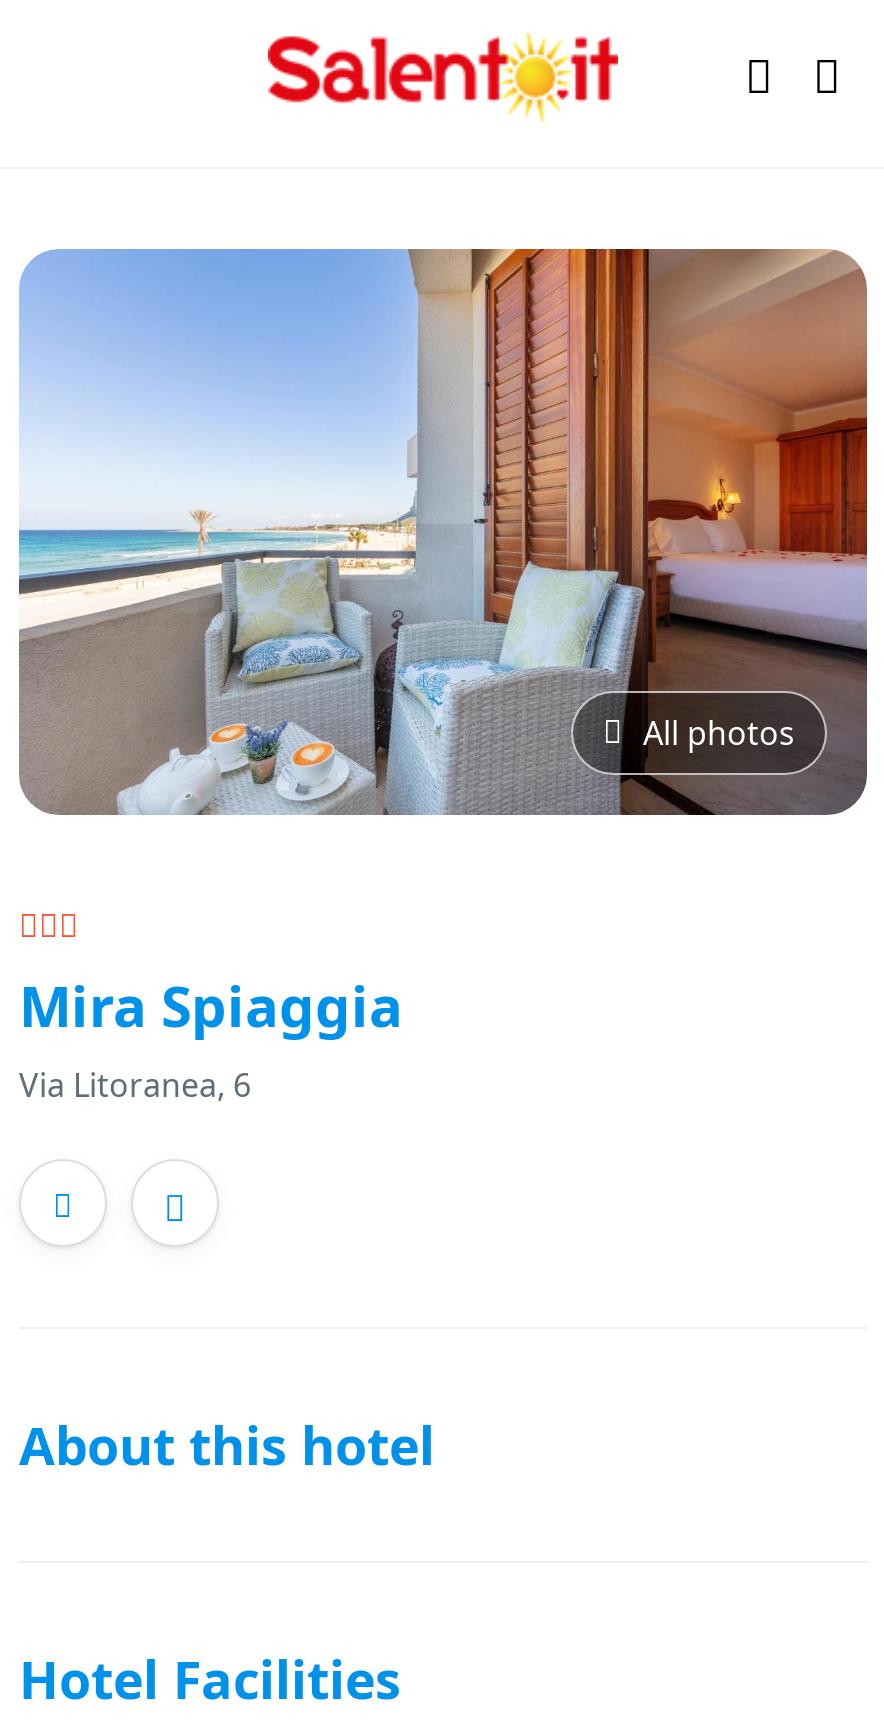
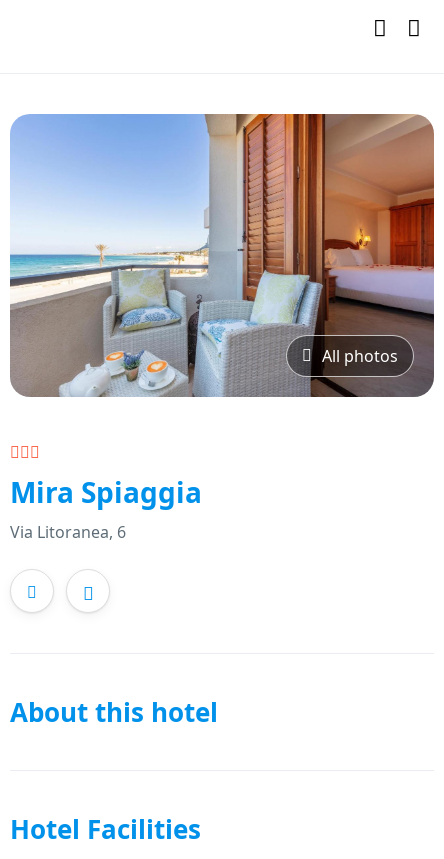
[265,33,621,121] [image] -> none

